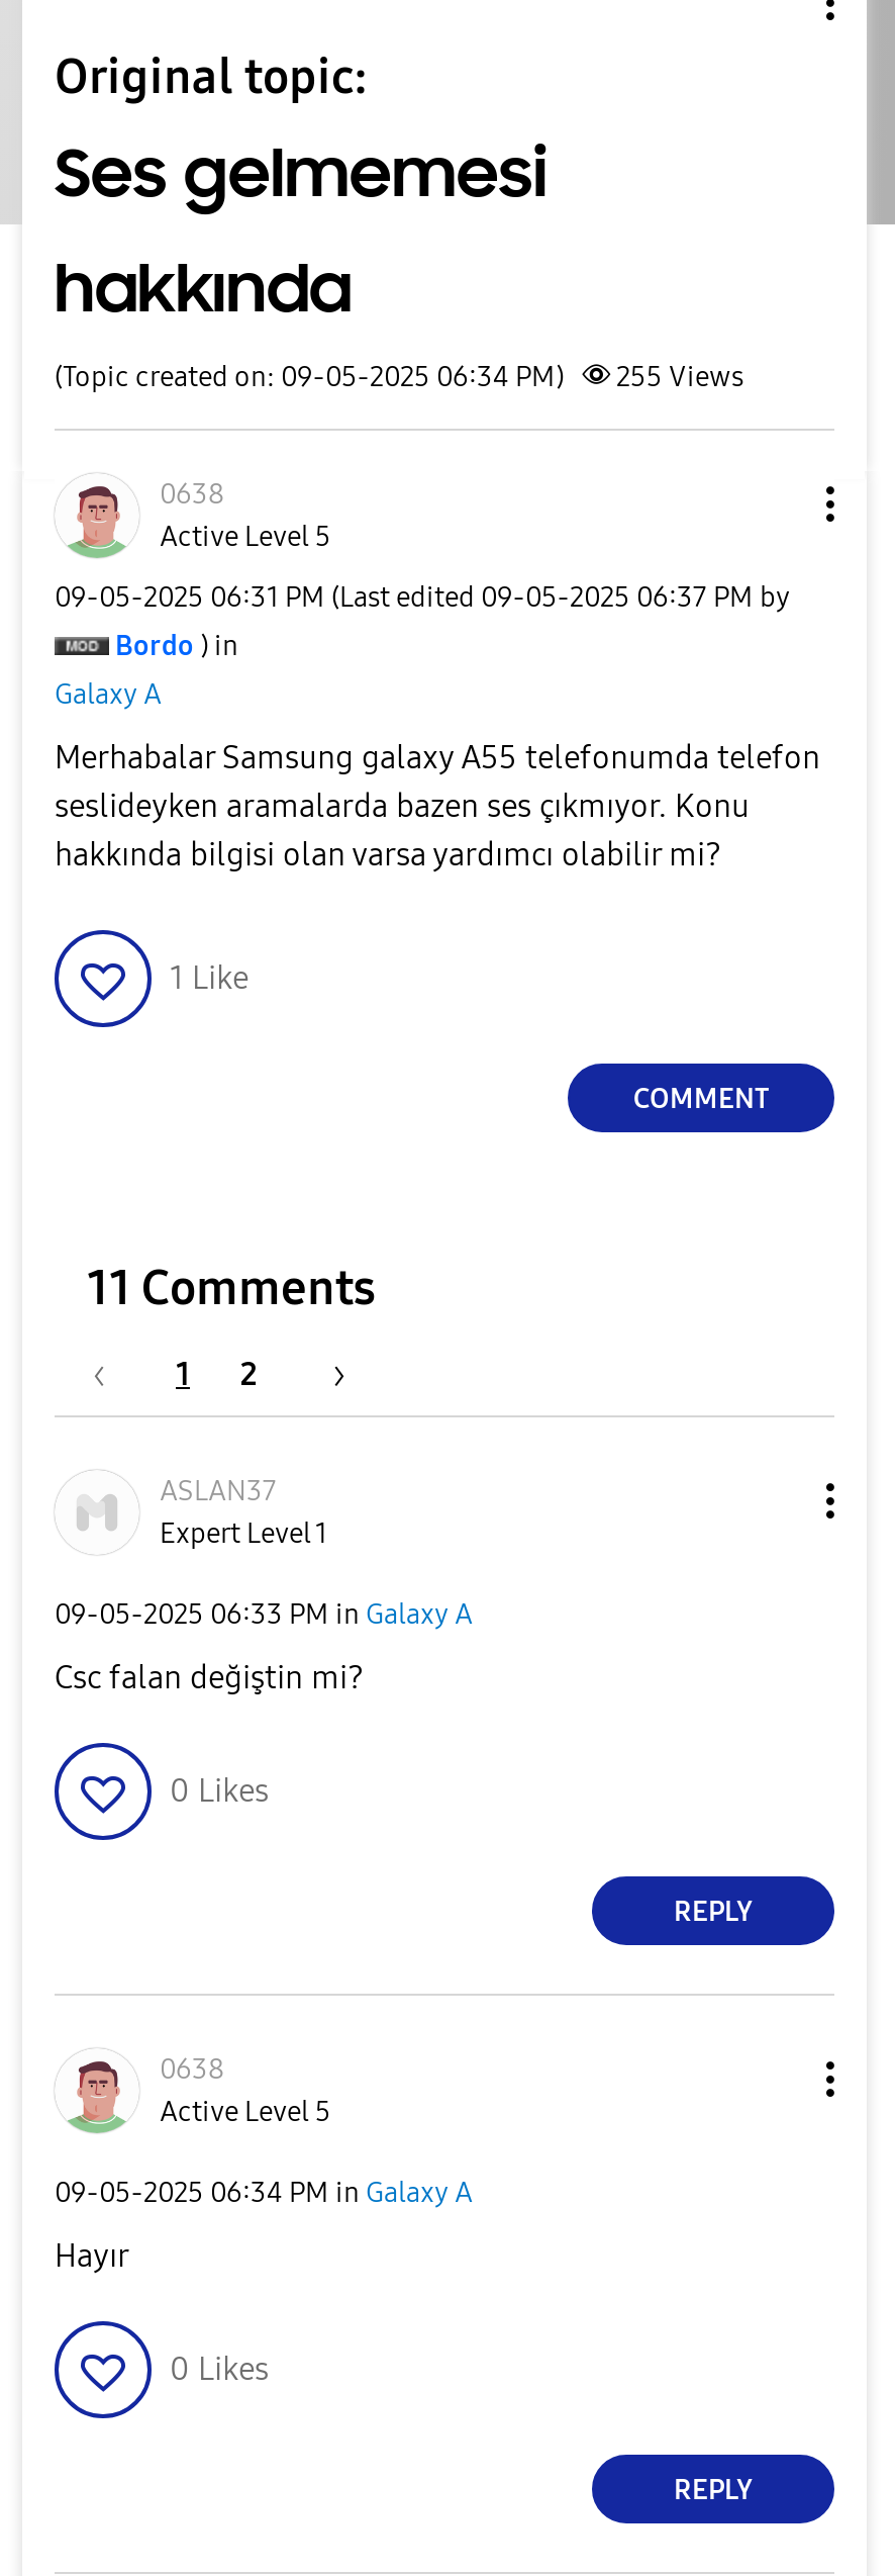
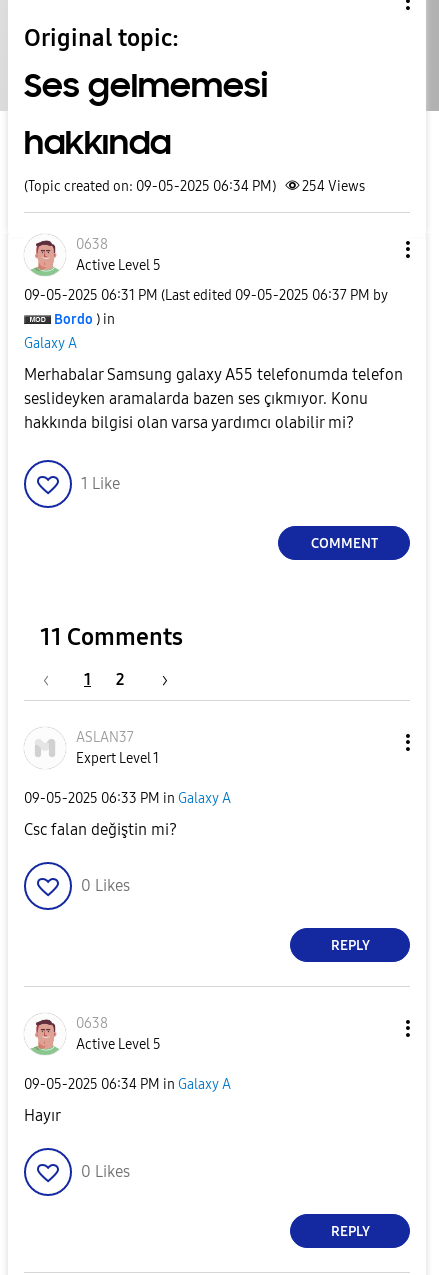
[55,360,743,394] (Topic created on: 09-05-2025 06:34 PM) 255 Views -> [24,178,365,195] (Topic created on: 09-05-2025 06:34 PM) 254 Views

